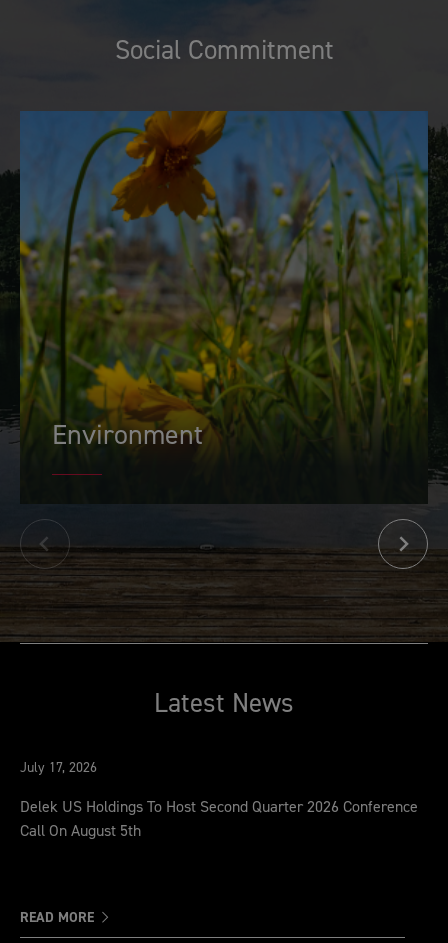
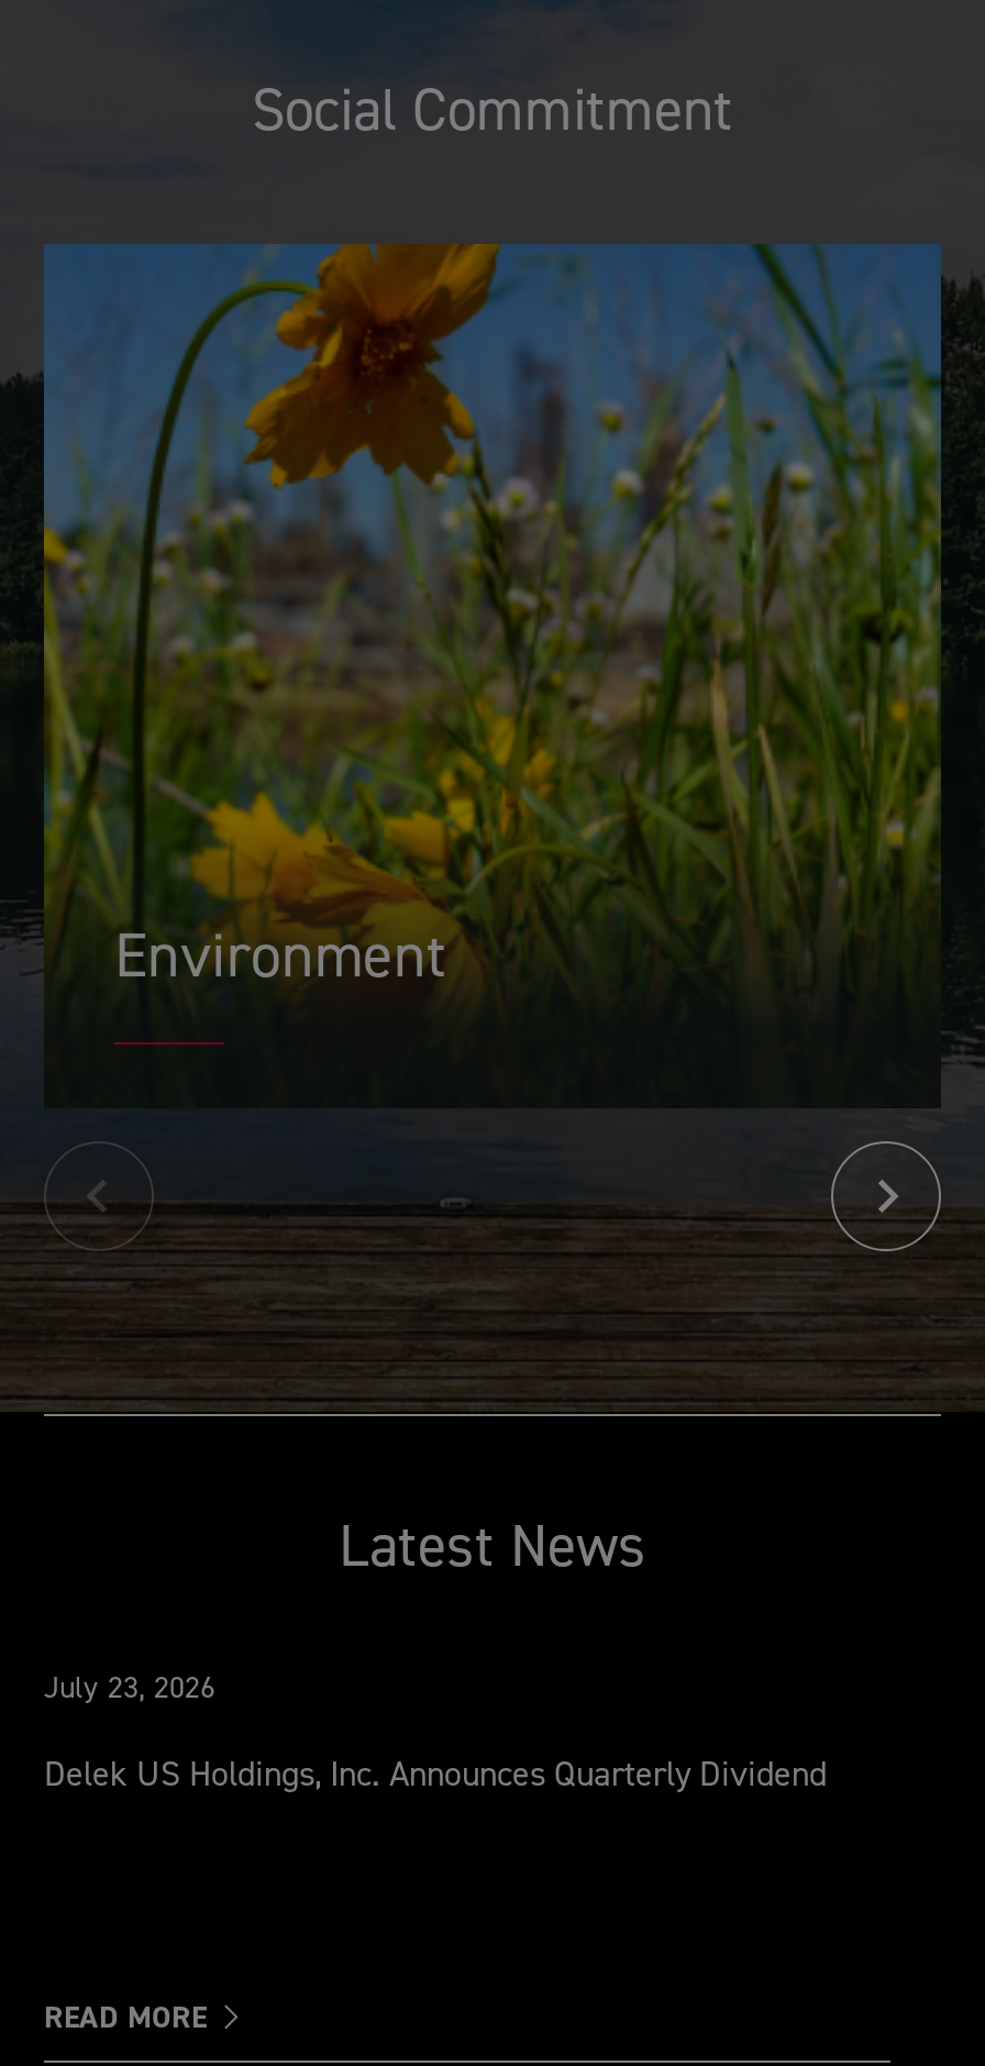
[20,758,97,775] July 17, 2026 -> [44,1666,215,1703] July 23, 2026
[20,796,418,840] Delek US Holdings To Host Second Quarter 2026 Conference | Call On August 5th -> [44,1750,827,1794] Delek US Holdings, Inc. Announces Quarterly Dividend

